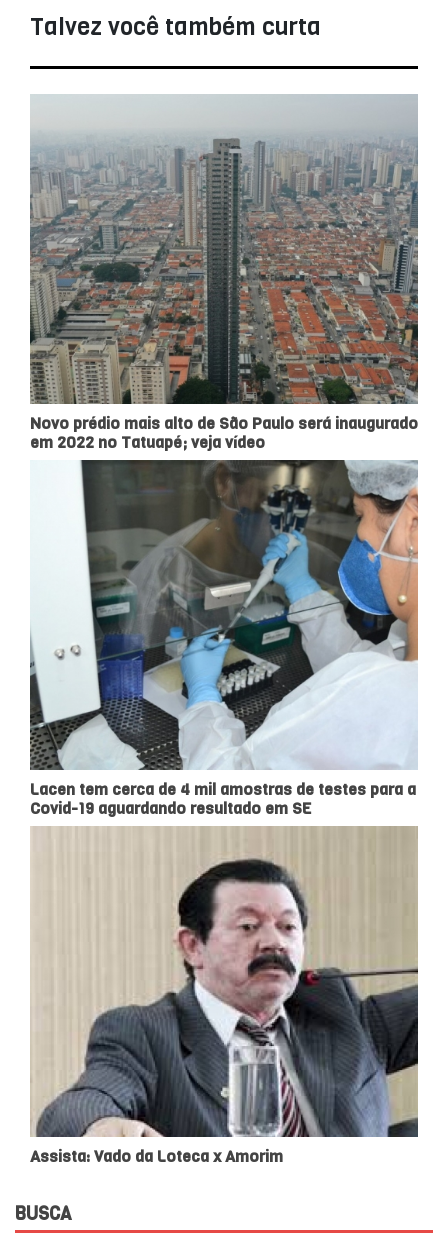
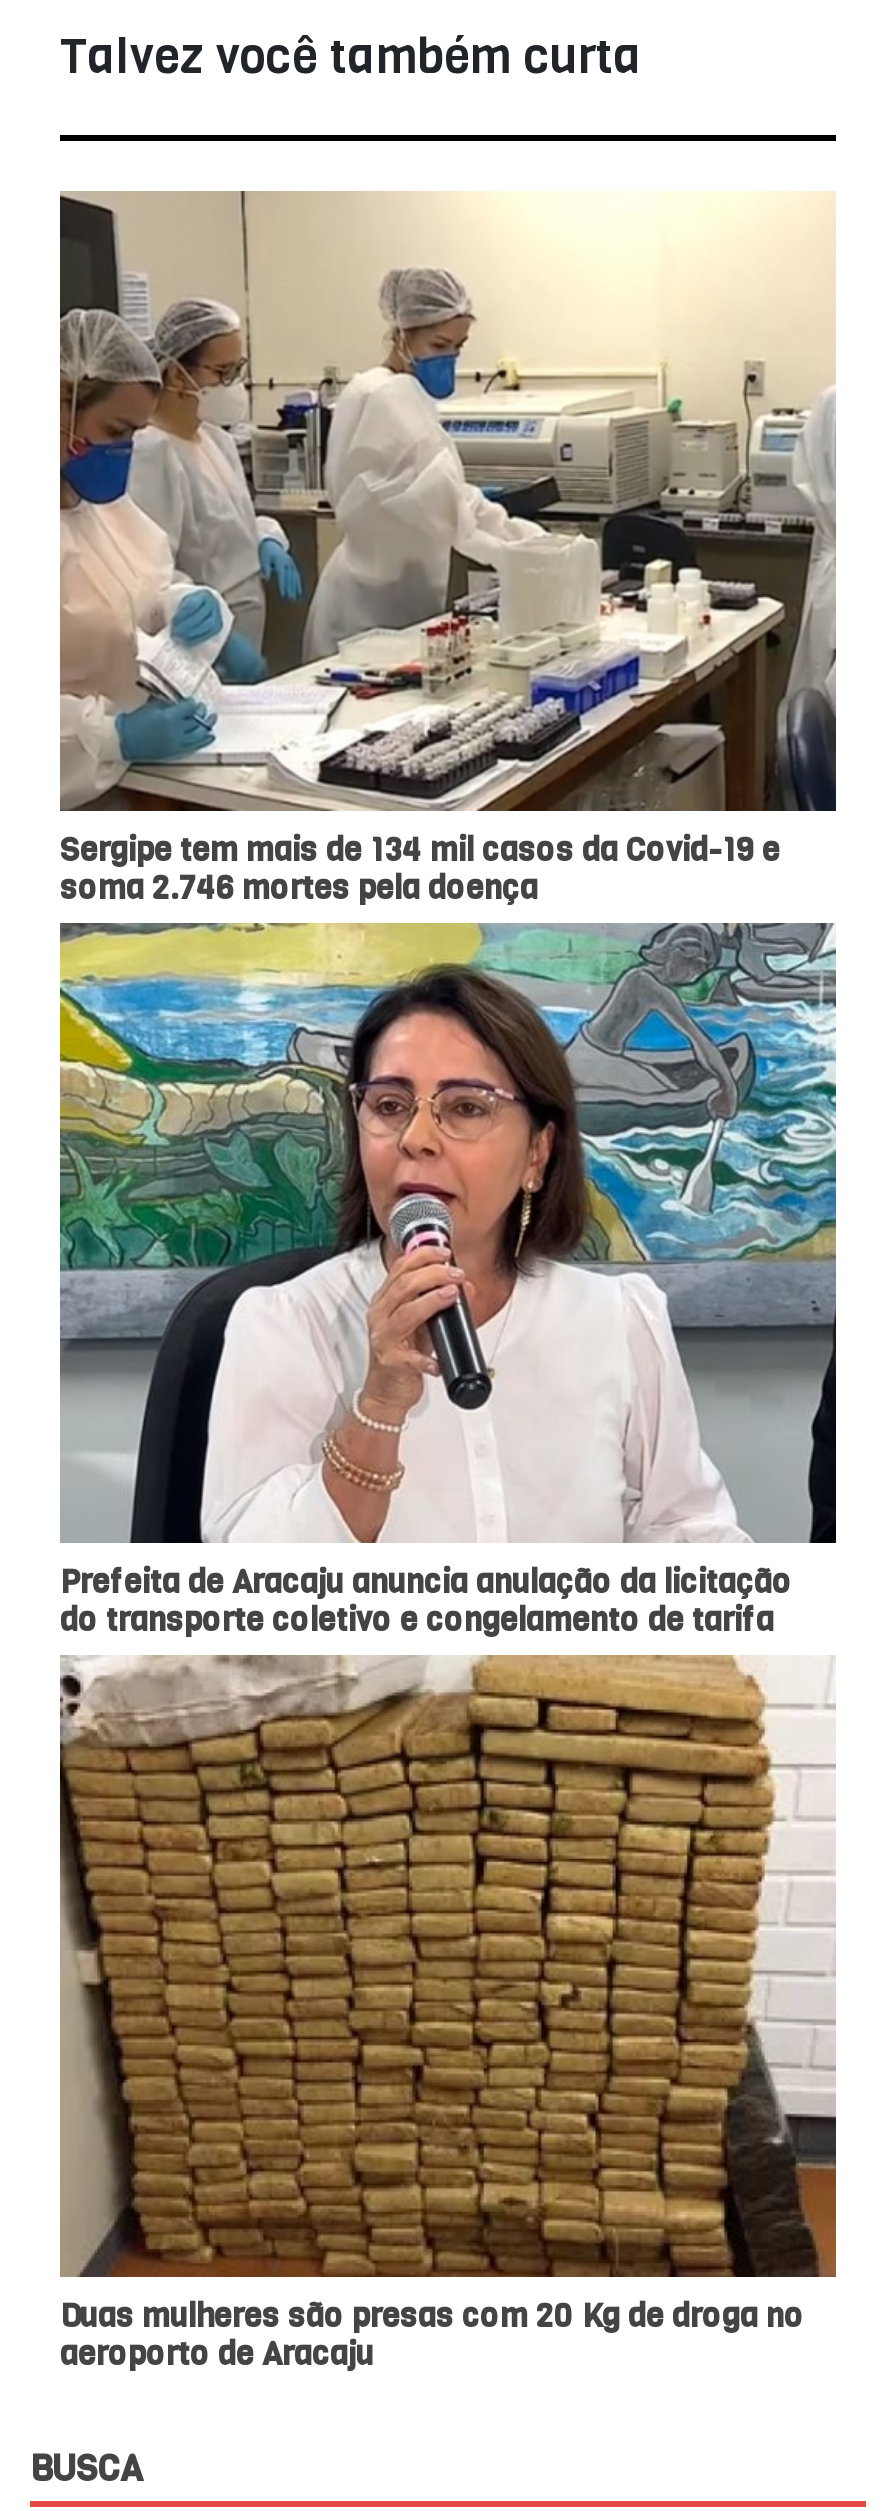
[30,94,419,453] [image] | Novo prédio mais alto de São Paulo será inaugurado | em 2022 no Tatuapé; veja vídeo -> [58,191,836,909] [image] | Sergipe tem mais de 134 mil casos da Covid-19 e | soma 2.746 mortes pela doença
[30,460,419,819] [image] | Lacen tem cerca de 4 mil amostras de testes para a | Covid-19 aguardando resultado em SE -> [58,923,838,1642] [image] | Prefeita de Aracaju anuncia anulação da licitação | do transporte coletivo e congelamento de tarifa
[30,826,419,1167] [image] | Assista: Vado da Loteca x Amorim -> [58,1657,836,2374] [image] | Duas mulheres são presas com 20 Kg de droga no | aeroporto de Aracaju

